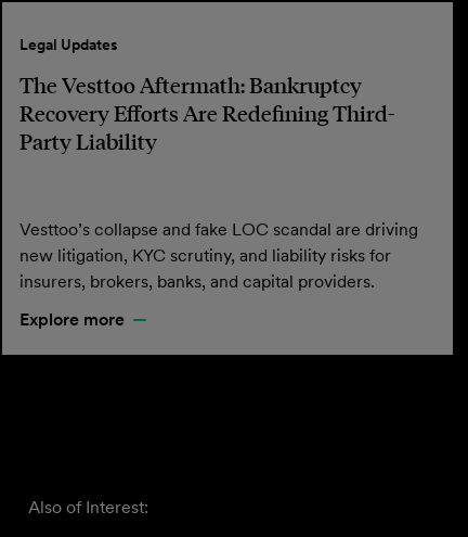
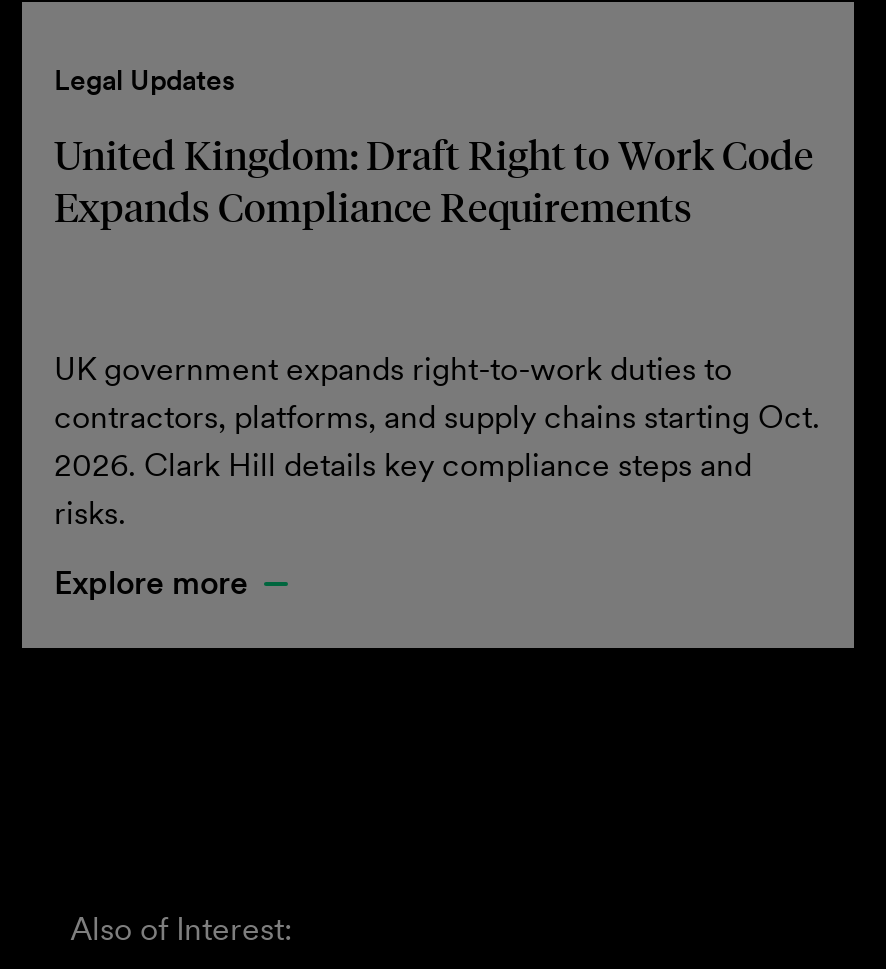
[19,71,394,155] The Vesttoo Aftermath: Bankruptcy | Recovery Efforts Are Redefining Third- | Party Liability -> [54,128,814,232] United Kingdom: Draft Right to Work Code | Expands Compliance Requirements
[19,218,418,292] Vesttoo’s collapse and fake LOC scandal are driving | new litigation, KYC scrutiny, and liability risks for | insurers, brokers, banks, and capital providers. -> [54,348,820,532] UK government expands right-to-work duties to | contractors, platforms, and supply chains starting Oct. | 2026. Clark Hill details key compliance steps and | risks.

